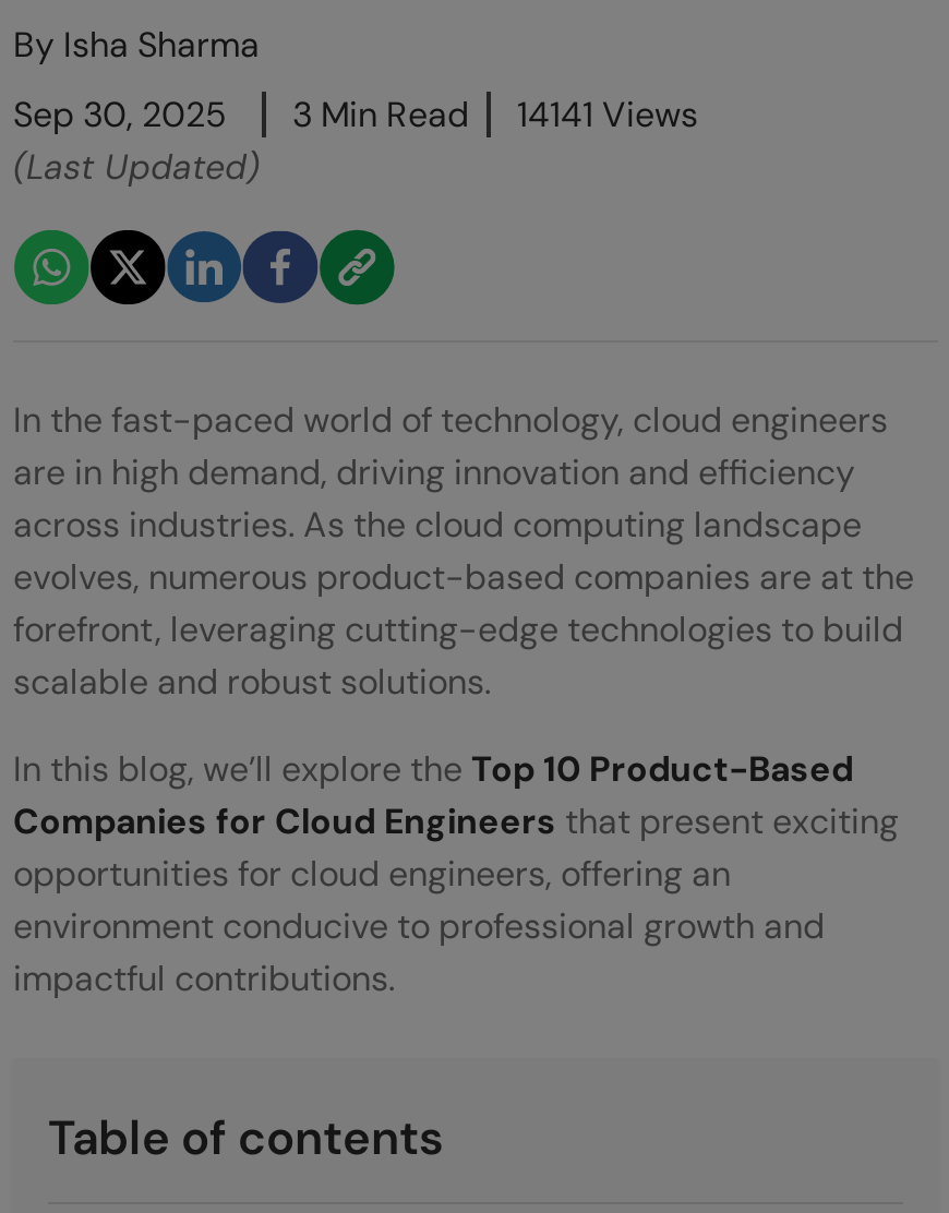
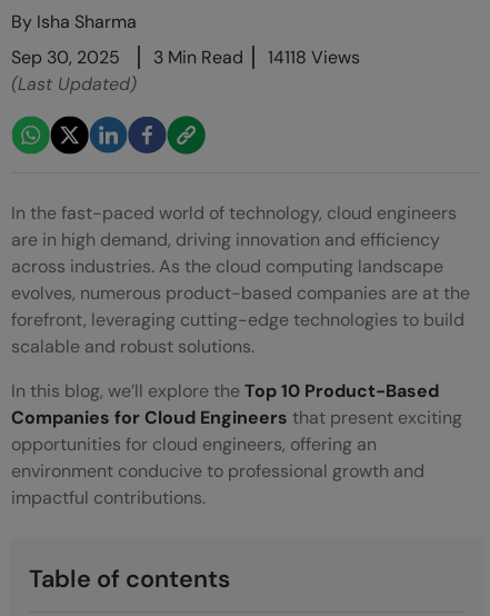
[13,92,698,137] Sep 30, 2025 3 Min Read 14141 Views -> [11,46,360,69] Sep 30, 2025 3 Min Read 14118 Views

